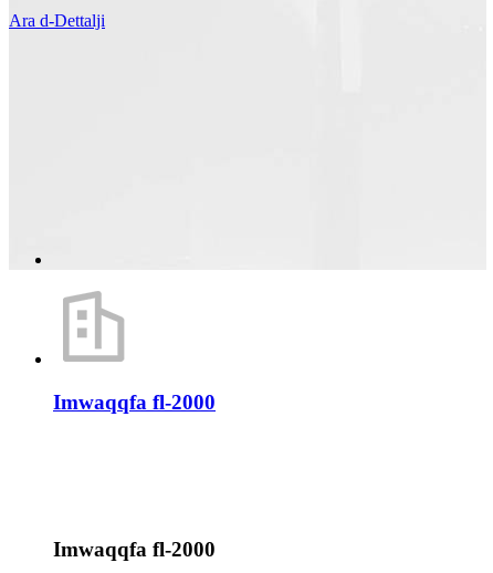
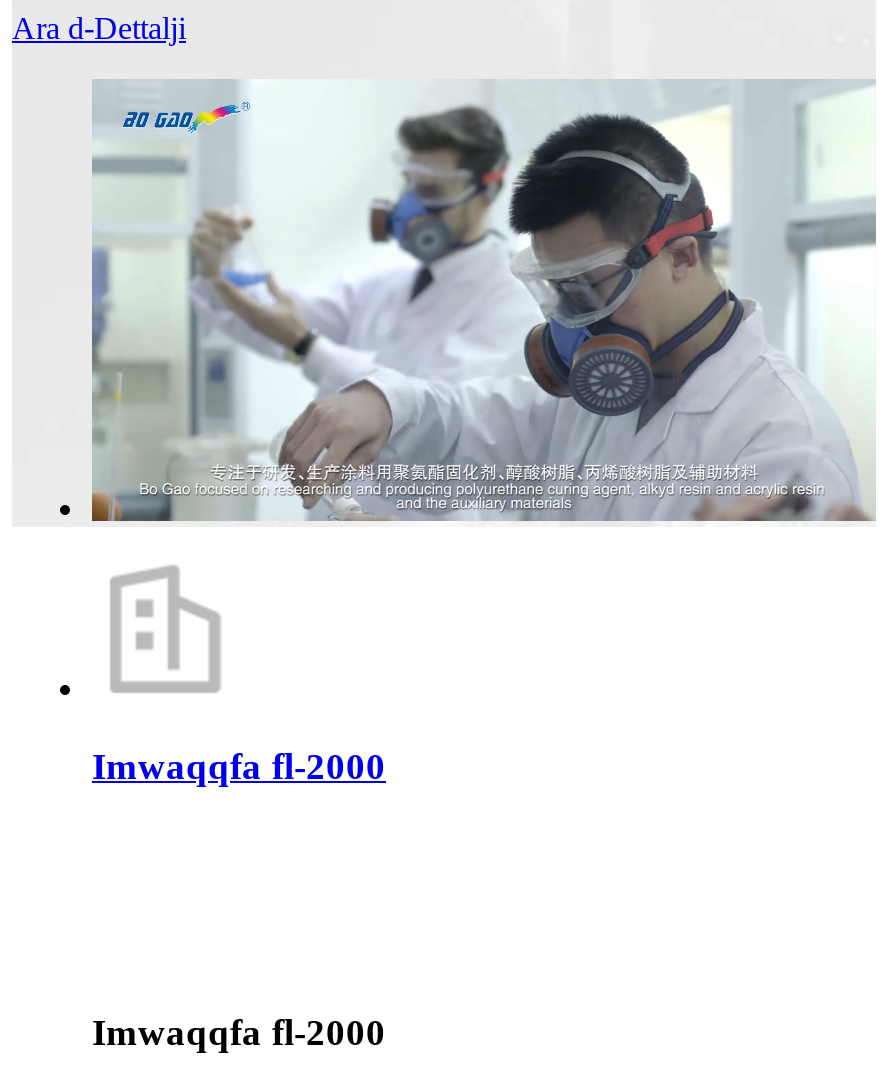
none -> [90,79,876,523] [image]

